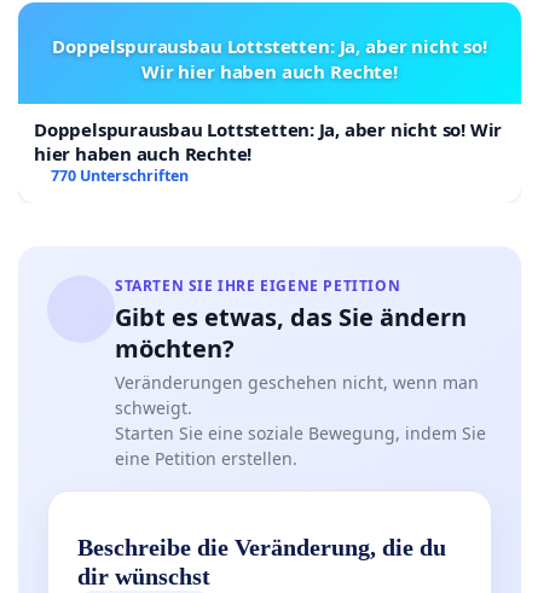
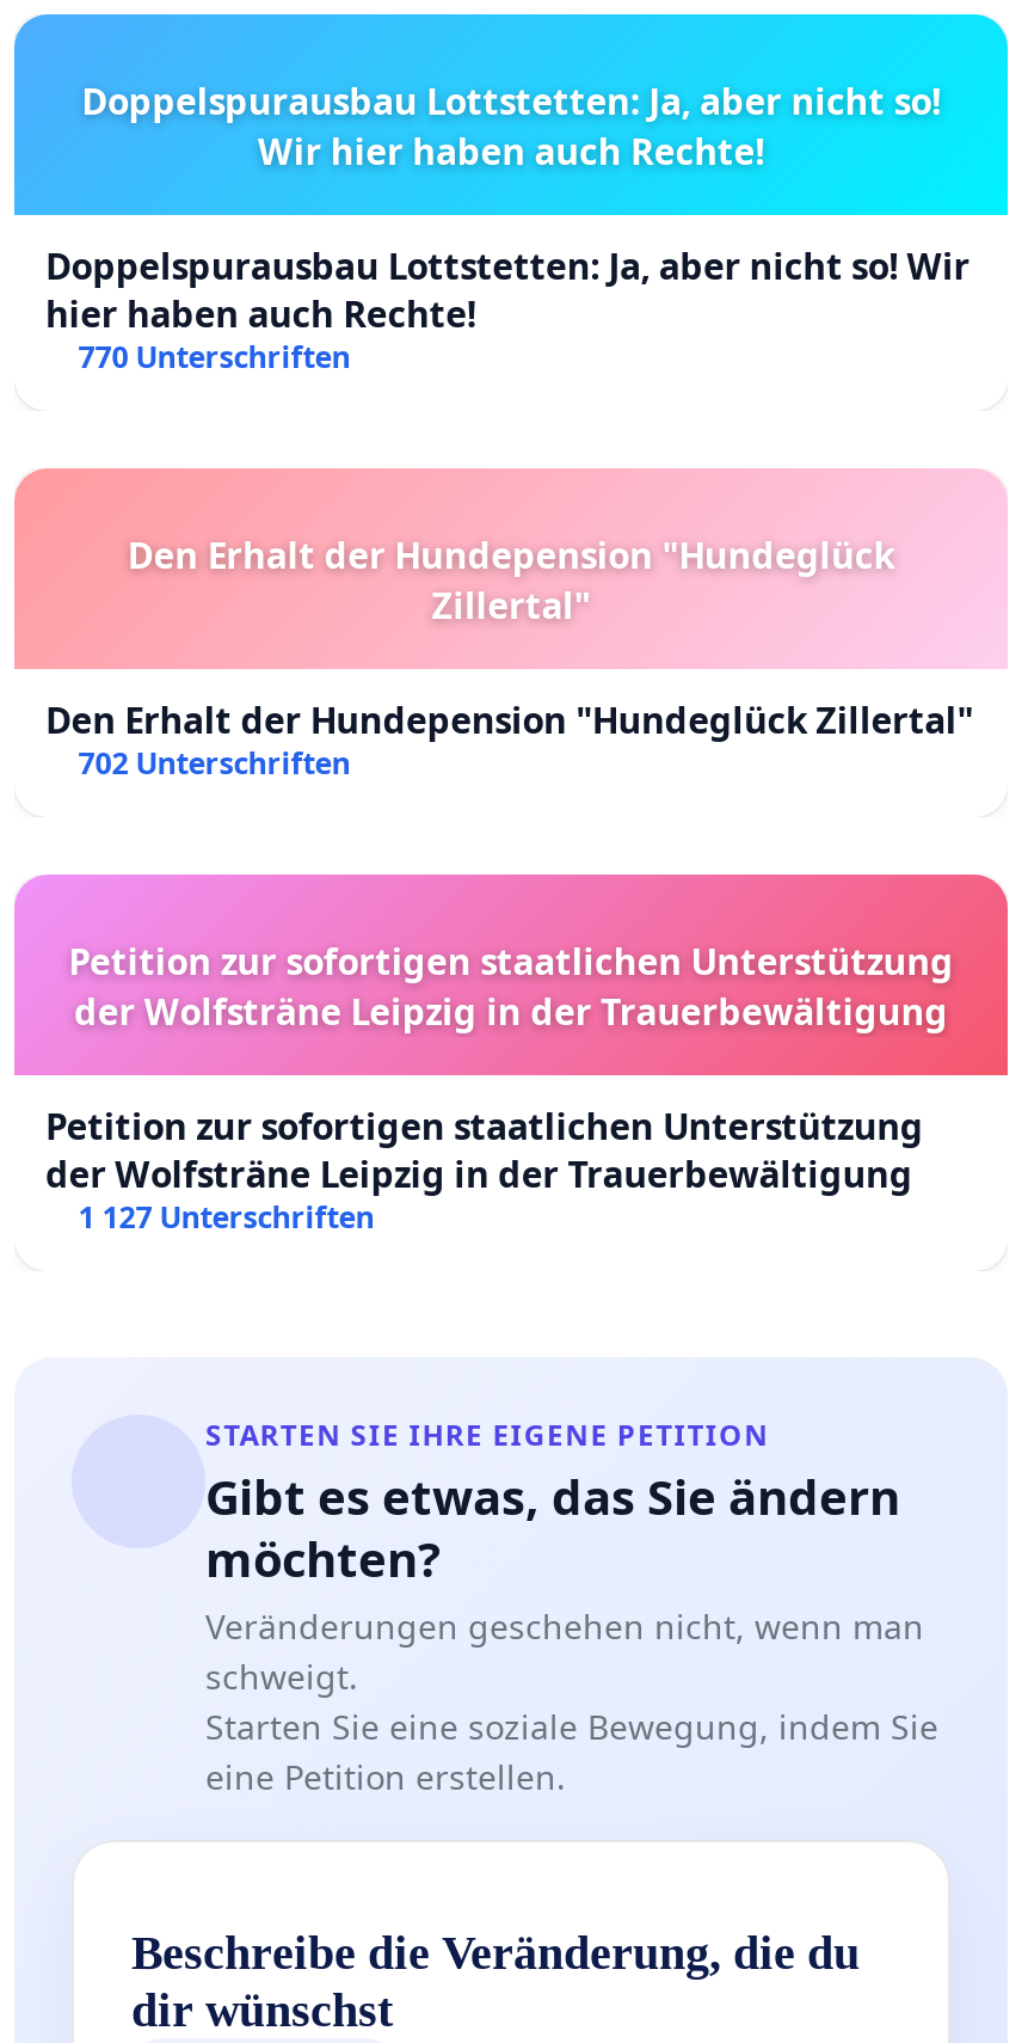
none -> [12,466,1008,784] [image] | Den Erhalt der Hundepension "Hundeglück | Zillertal" | Den Erhalt der Hundepension "Hundeglück Zillertal" | 702 Unterschriften
none -> [14,872,1010,1238] [image] | Petition zur sofortigen staatlichen Unterstützung | der Wolfsträne Leipzig in der Trauerbewältigung | Petition zur sofortigen staatlichen Unterstützung | der Wolfsträne Leipzig in der Trauerbewältigung | 1 127 Unterschriften

